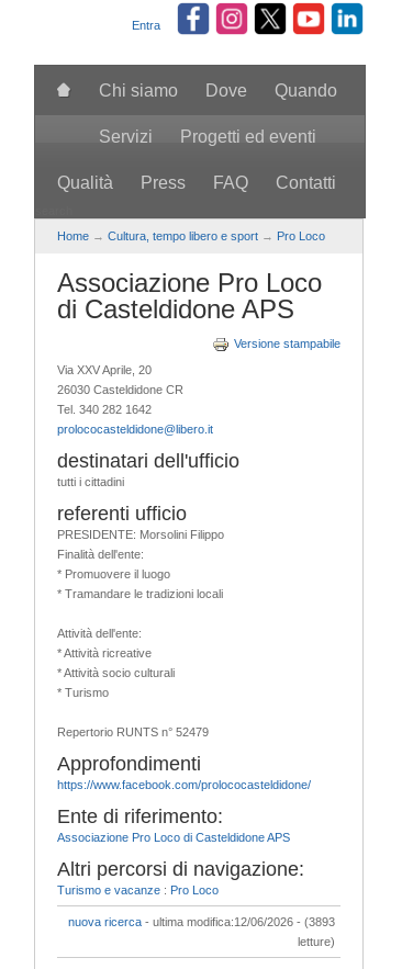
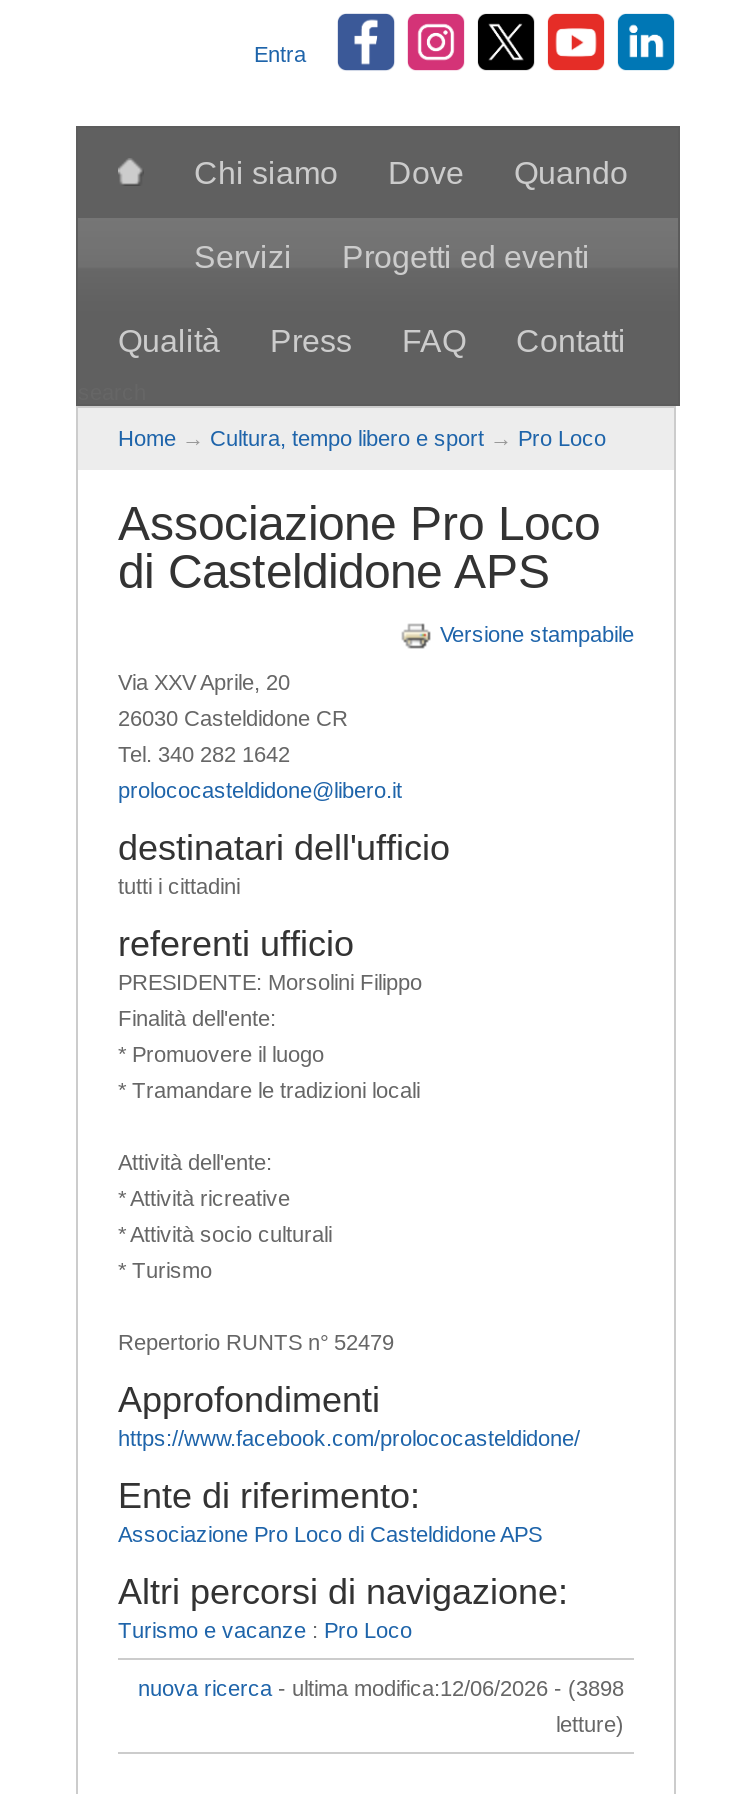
[68,915,335,928] nuova ricerca - ultima modifica:12/06/2026 - (3893 -> [138,1675,624,1699] nuova ricerca - ultima modifica:12/06/2026 - (3898

